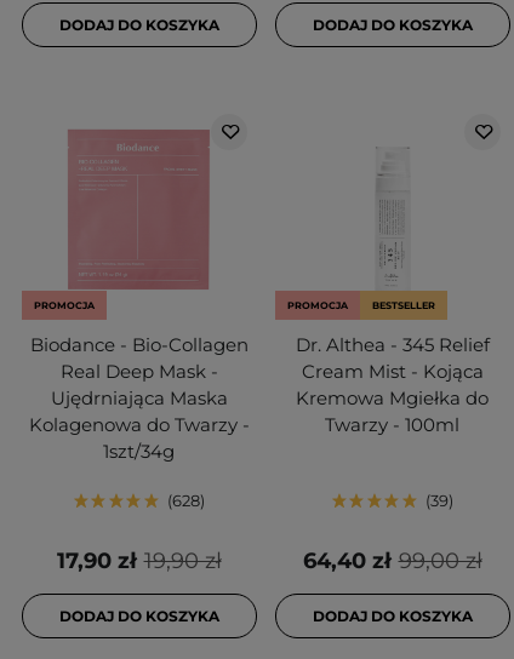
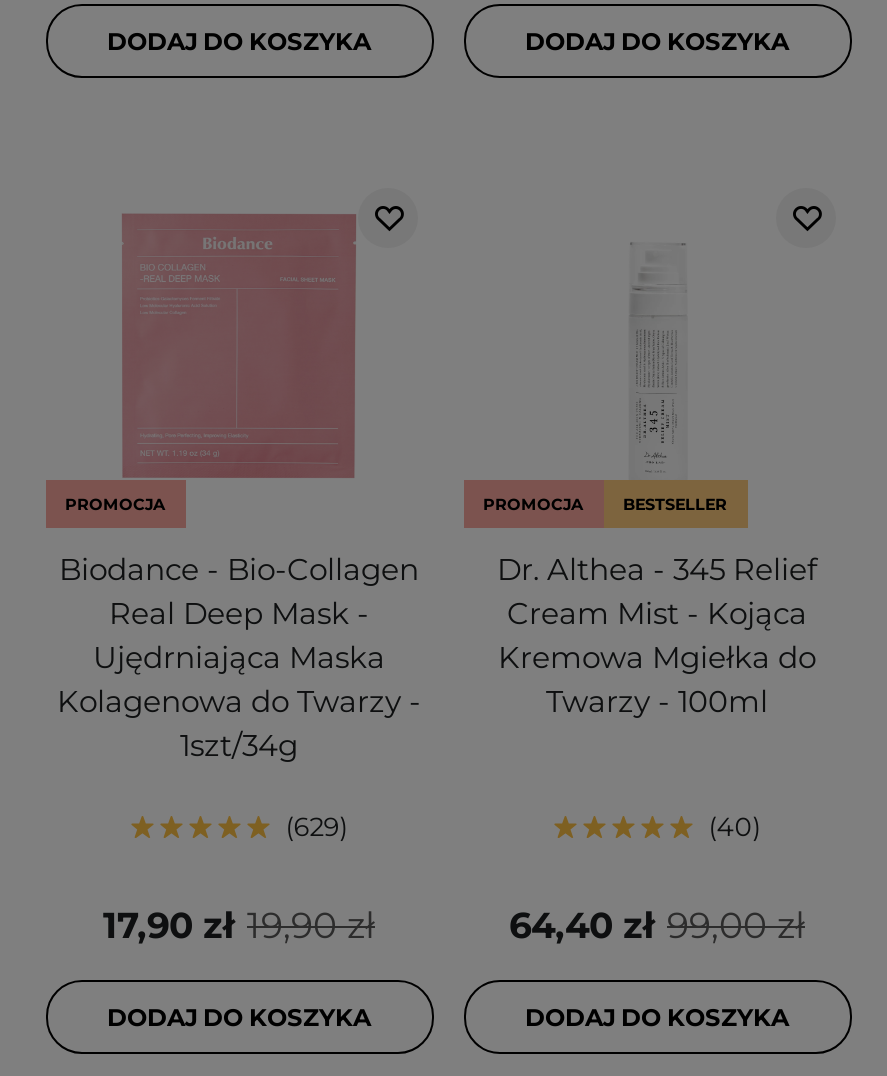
[172,491,200,511] 628 -> [294,811,340,843] 629
[430,491,448,511] 39 -> [716,811,752,843] 40

